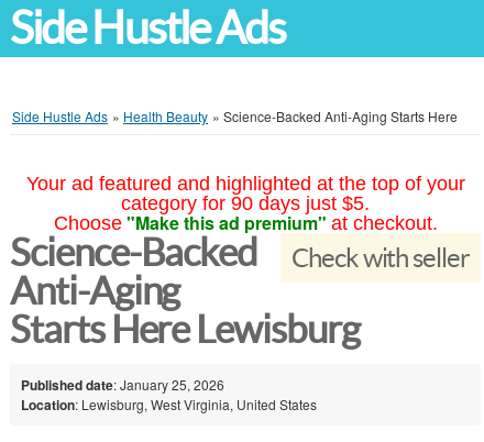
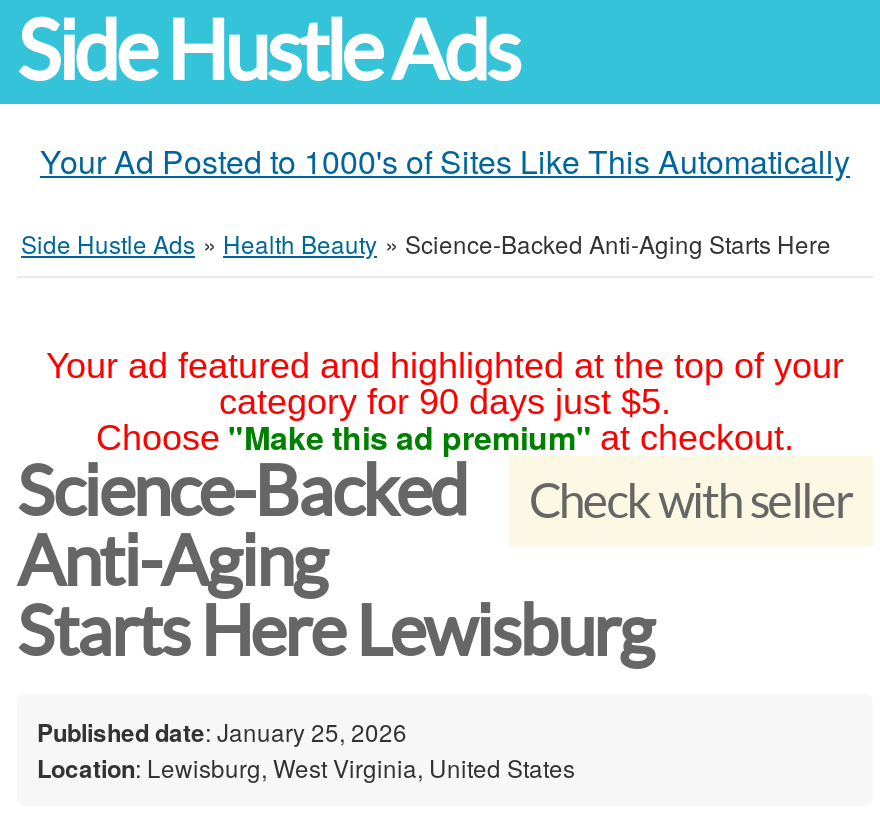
none -> [40,138,850,184] Your Ad Posted to 1000's of Sites Like This Automatically

